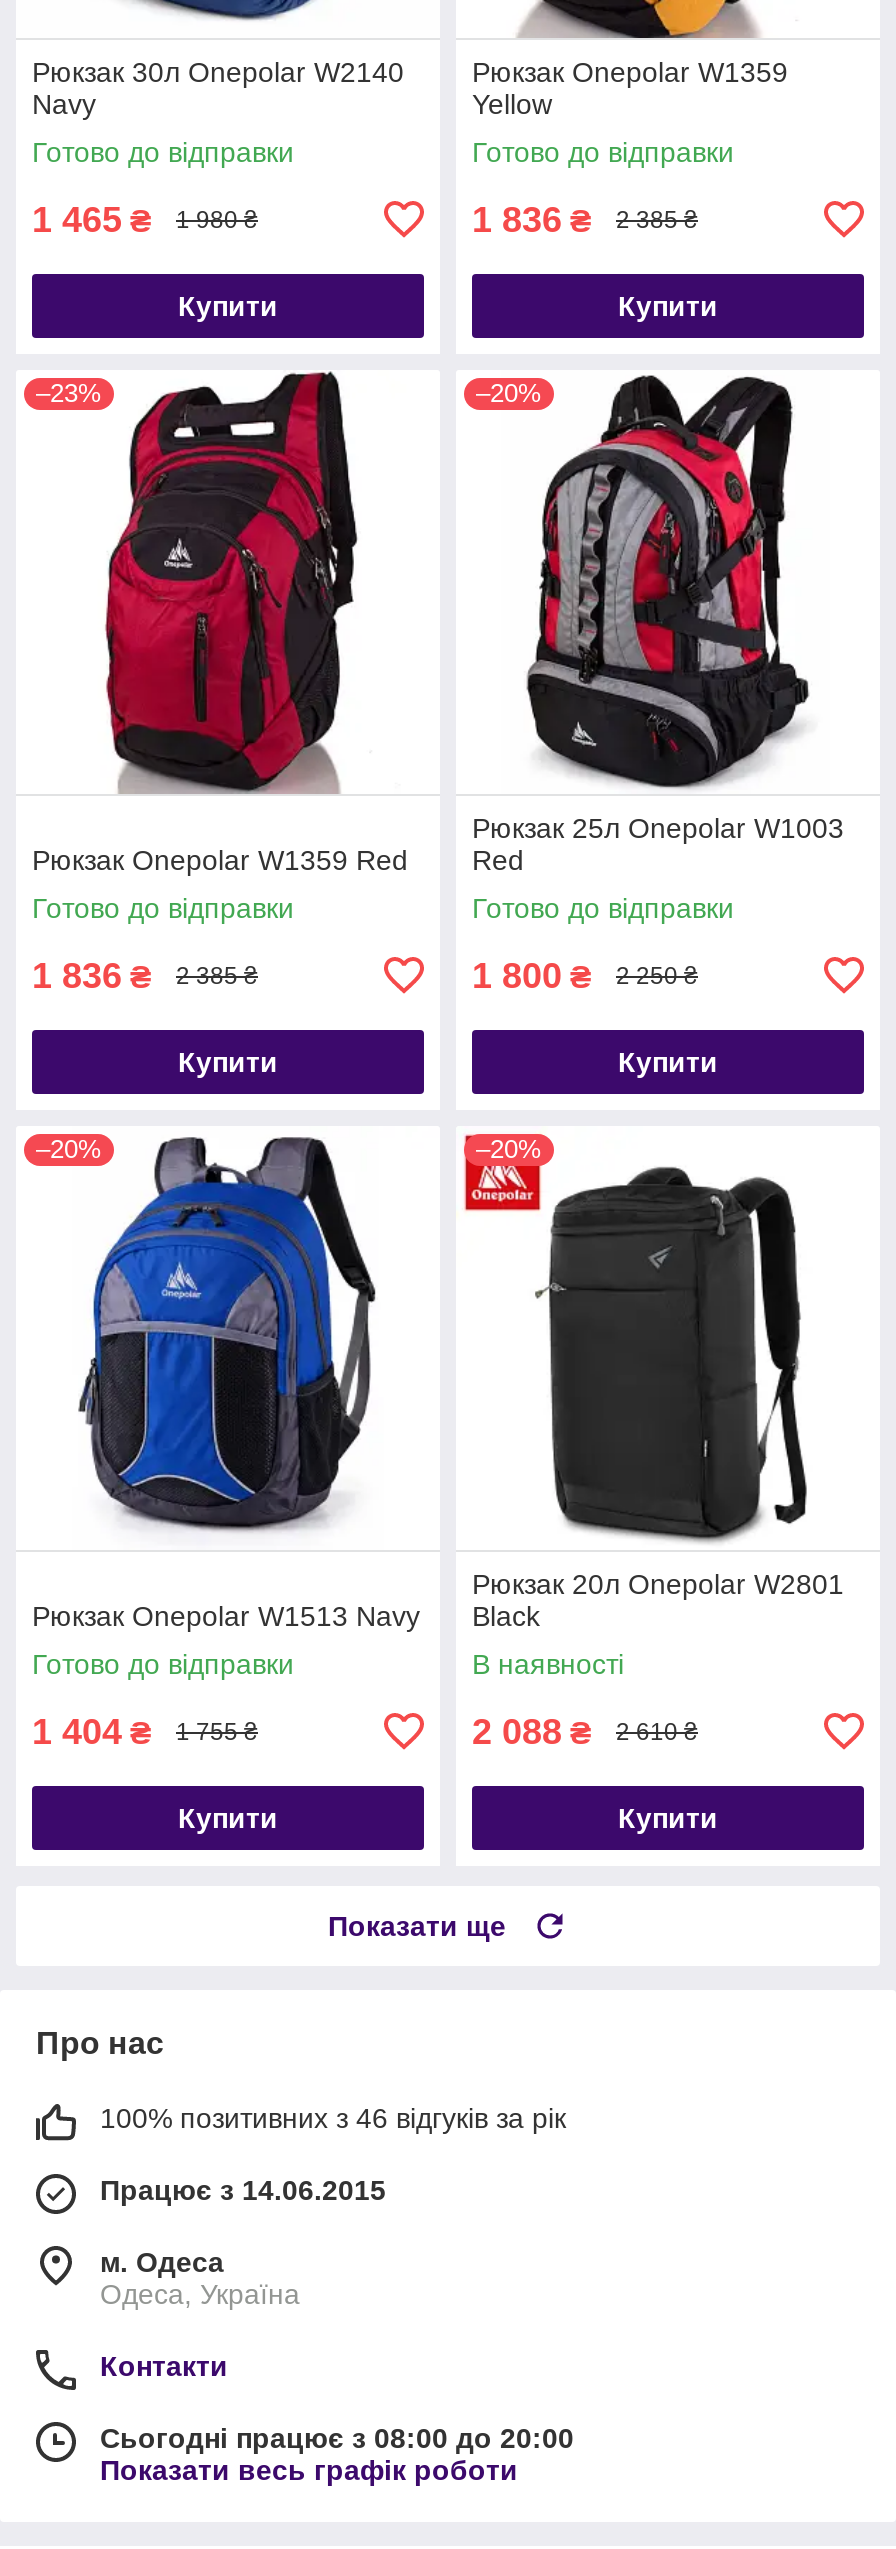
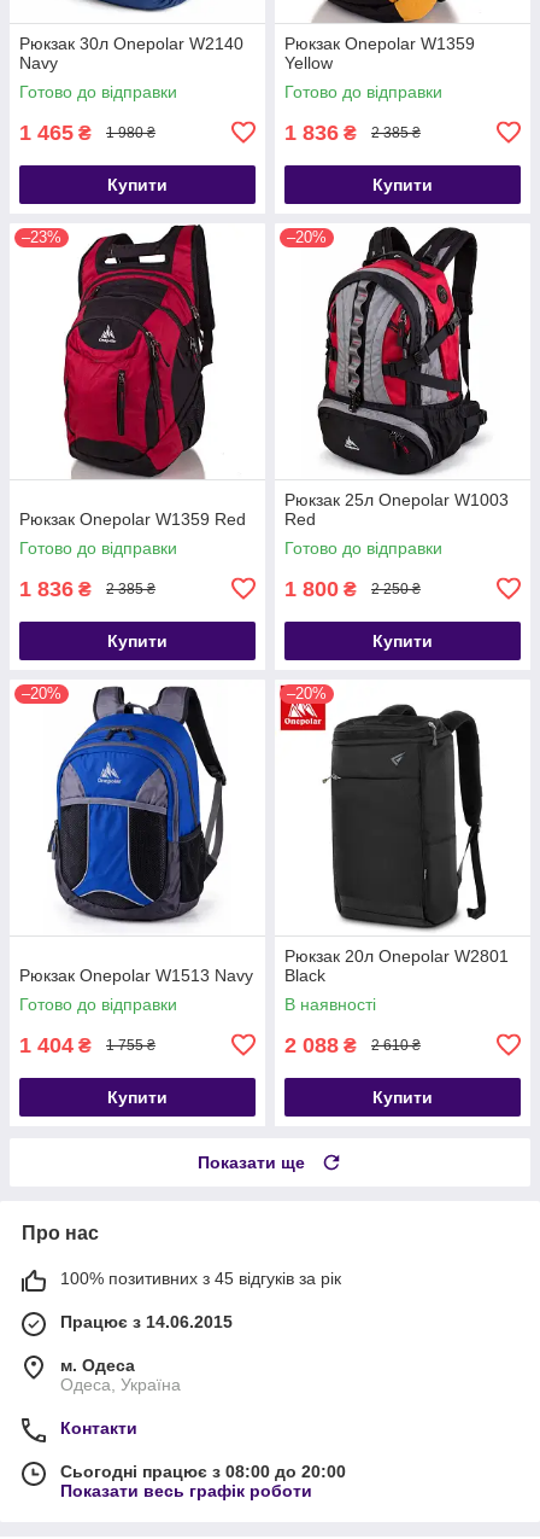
[100,2102,566,2134] 100% позитивних з 46 відгуків за рік -> [60,1268,341,1288] 100% позитивних з 45 відгуків за рік

